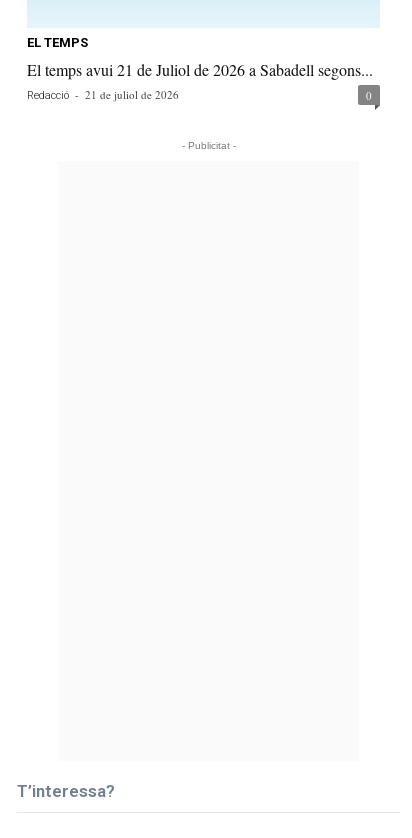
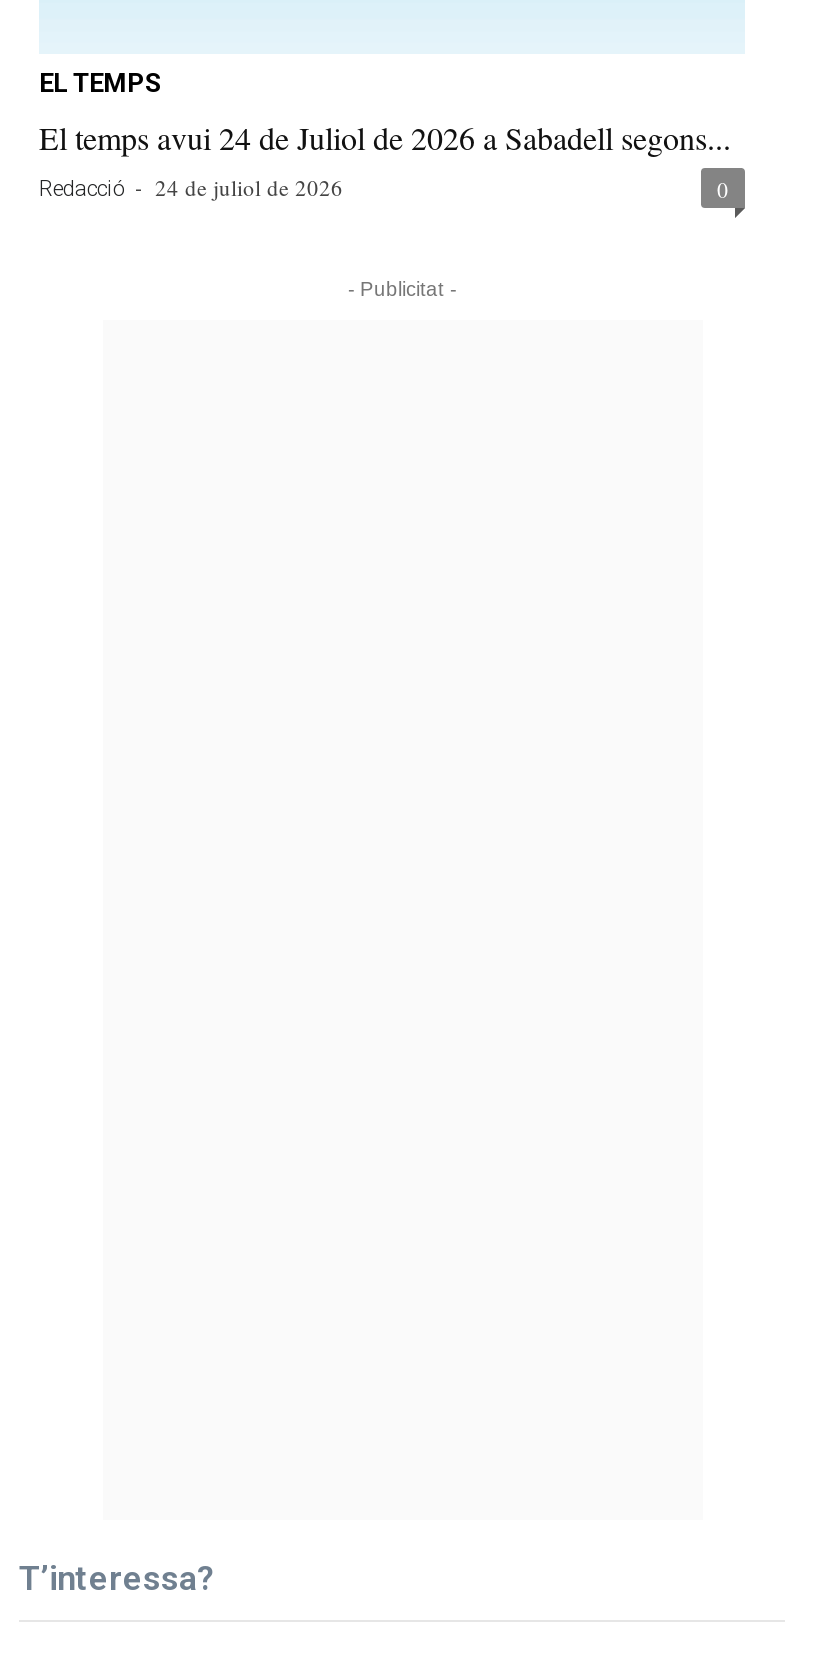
[27,59,373,80] El temps avui 21 de Juliol de 2026 a Sabadell segons... -> [39,115,731,157] El temps avui 24 de Juliol de 2026 a Sabadell segons...
[27,87,179,102] Redacció - 21 de juliol de 2026 -> [39,171,343,201] Redacció - 24 de juliol de 2026

